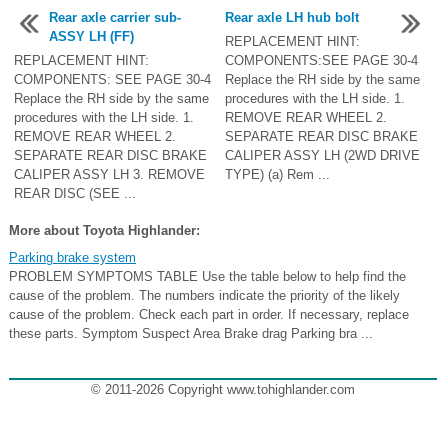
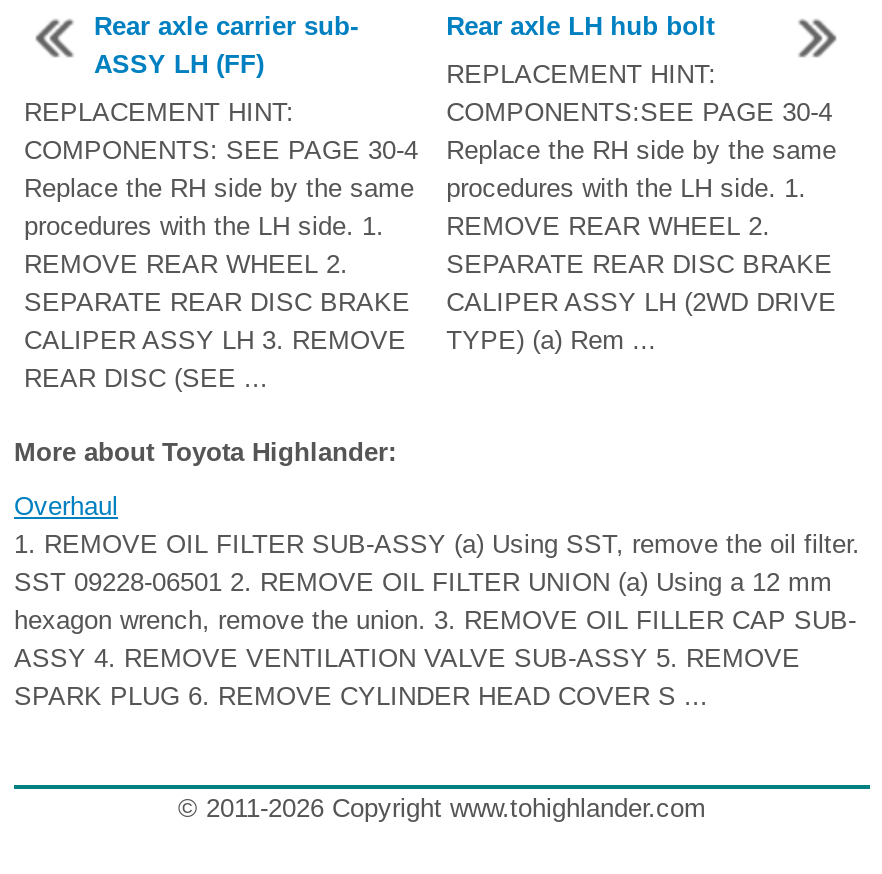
[9,250,409,341] Parking brake system | PROBLEM SYMPTOMS TABLE Use the table below to help find the | cause of the problem. The numbers indicate the priority of the likely | cause of the problem. Check each part in order. If necessary, replace | these parts. Symptom Suspect Area Brake drag Parking bra ... -> [14,491,860,711] Overhaul | 1. REMOVE OIL FILTER SUB-ASSY (a) Using SST, remove the oil filter. | SST 09228-06501 2. REMOVE OIL FILTER UNION (a) Using a 12 mm | hexagon wrench, remove the union. 3. REMOVE OIL FILLER CAP SUB- | ASSY 4. REMOVE VENTILATION VALVE SUB-ASSY 5. REMOVE | SPARK PLUG 6. REMOVE CYLINDER HEAD COVER S ...

